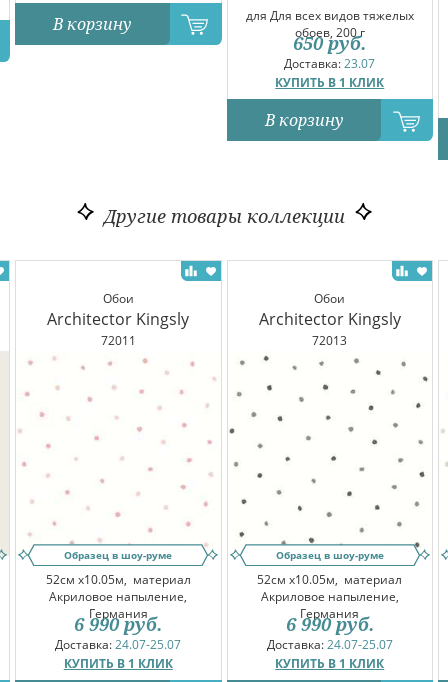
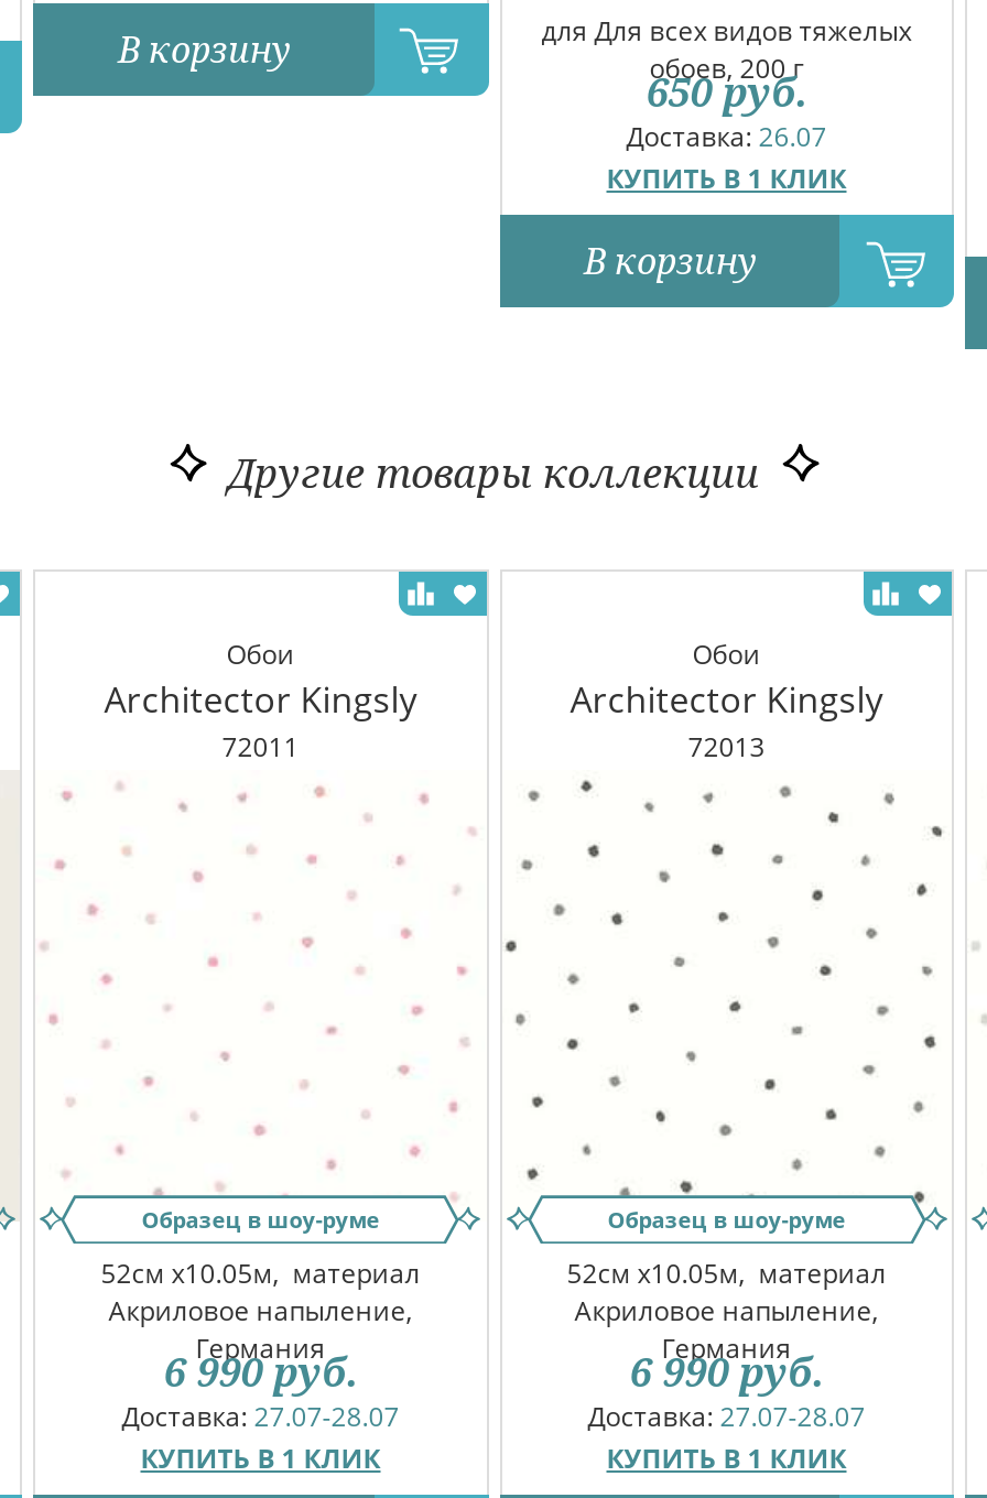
[284,55,375,72] Доставка: 23.07 -> [626,118,827,155] Доставка: 26.07
[55,636,181,653] Доставка: 24.07-25.07 -> [122,1397,399,1434] Доставка: 27.07-28.07
[267,636,393,653] Доставка: 24.07-25.07 -> [588,1397,865,1434] Доставка: 27.07-28.07

